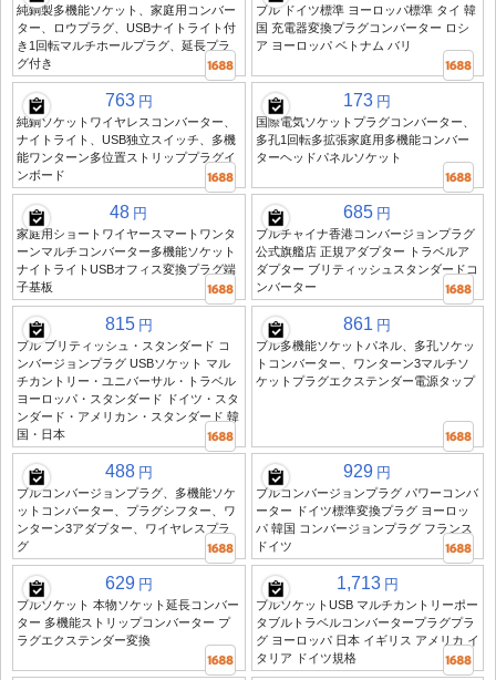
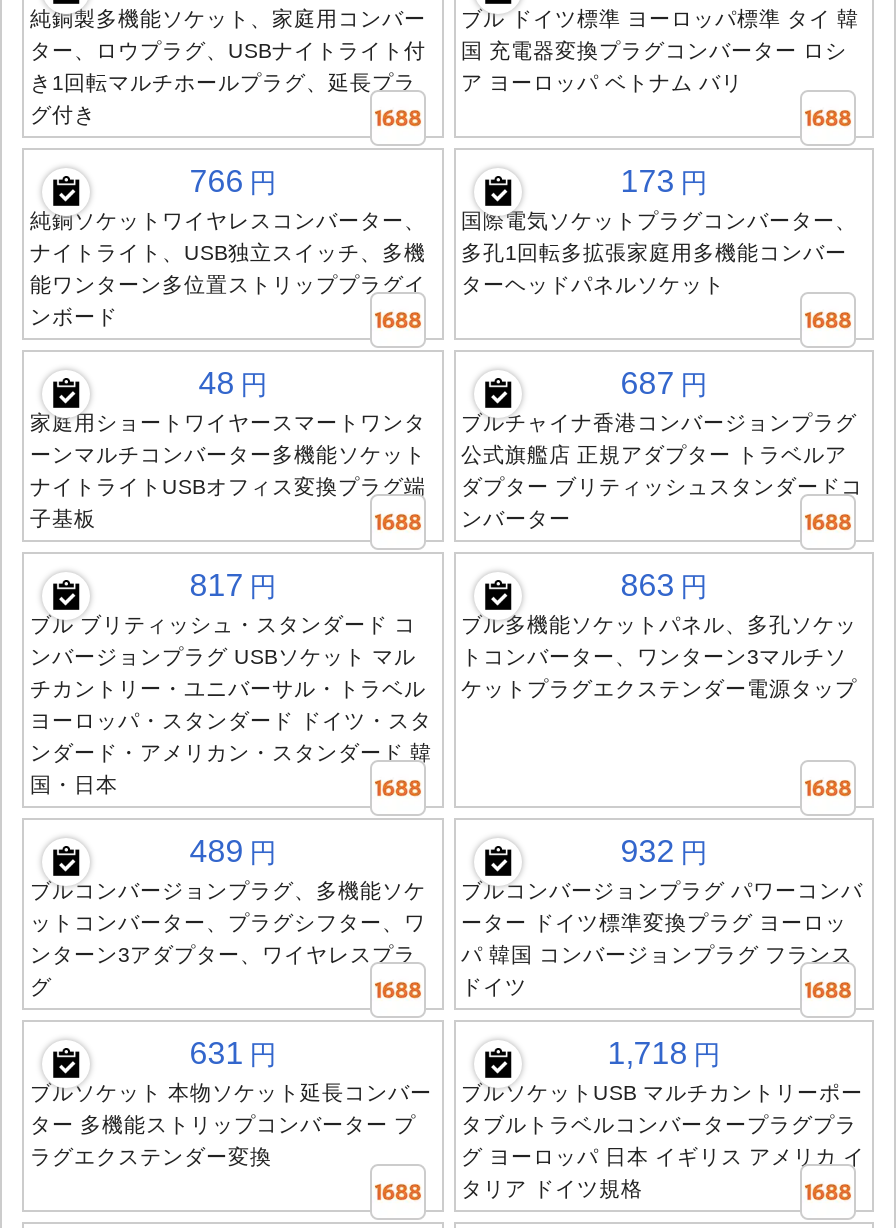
[105,91,153,110] 763 円 -> [190,164,276,198] 766 円
[343,203,391,221] 685 円 -> [620,366,706,400] 687 円
[105,315,153,333] 815 円 -> [190,568,276,602] 817 円
[343,315,391,333] 861 円 -> [620,568,706,602] 863 円
[105,462,153,481] 488 円 -> [190,834,276,868] 489 円
[343,462,391,481] 929 円 -> [620,834,706,868] 932 円
[105,574,153,593] 629 円 -> [190,1036,276,1070] 631 円
[336,574,398,593] 1,713 円 -> [608,1036,720,1070] 1,718 円

